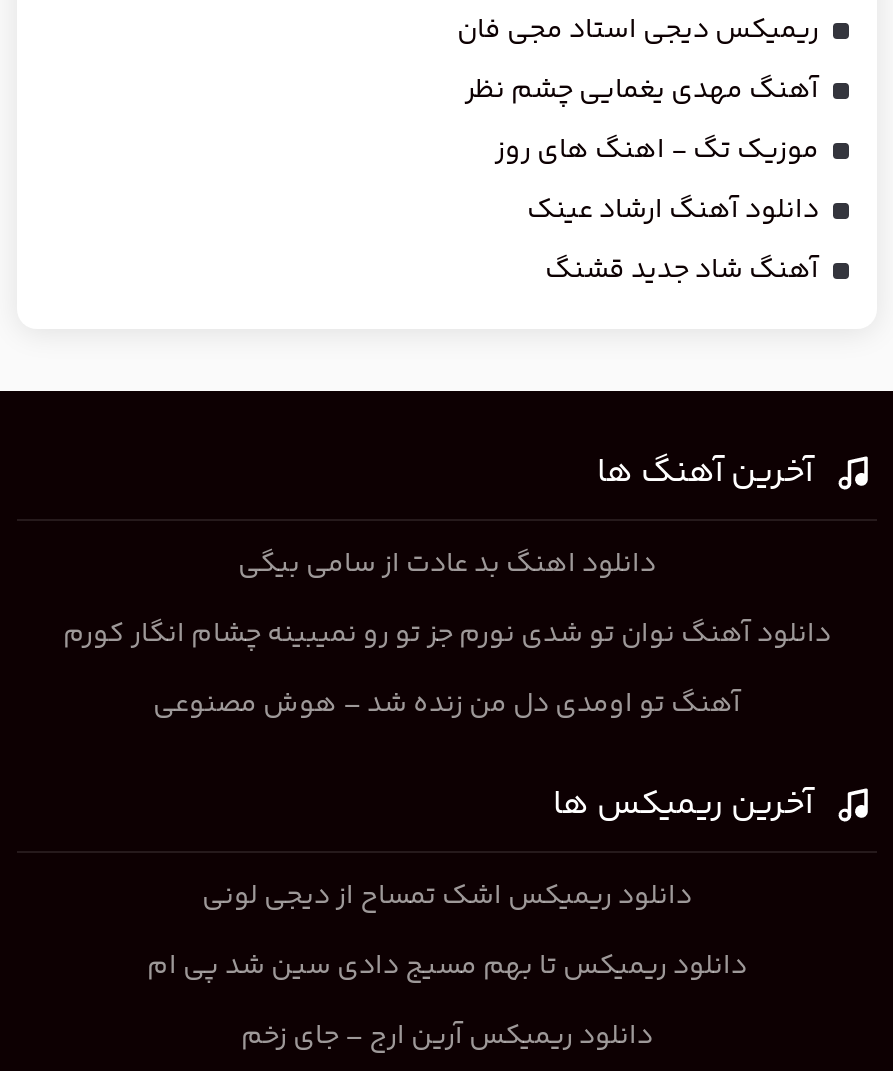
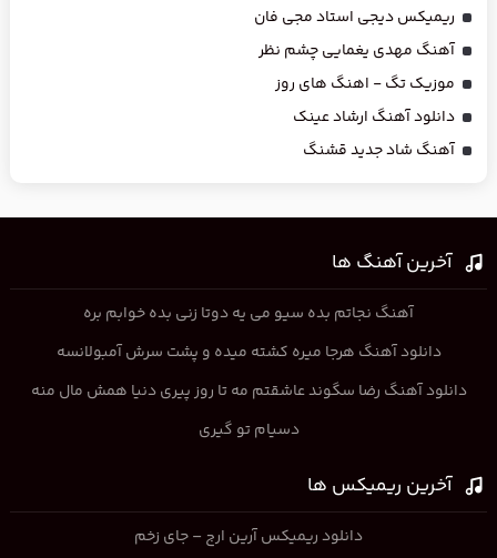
[63,543,831,727] دانلود اهنگ بد عادت از سامی بیگی | دانلود آهنگ نوان تو شدی نورم جز تو رو نمیبینه چشام انگار کورم | آهنگ تو اومدی دل من زنده شد – هوش مصنوعی -> [31,302,466,442] آهنگ نجاتم بده سیو می یه دوتا زنی بده خوابم بره | دانلود آهنگ هرجا میره کشته میده و پشت سرش آمبولانسه | دانلود آهنگ رضا سگوند عاشقتم مه تا روز پیری دنیا همش مال منه | دسیام تو گیری
moved [553,779,813,831] -> [307,471,451,500]: آخرین ریمیکس ها
[147,875,747,989] دانلود ریمیکس اشک تمساح از دیجی لونی | دانلود ریمیکس تا بهم مسیج دادی سین شد پی ام -> none

